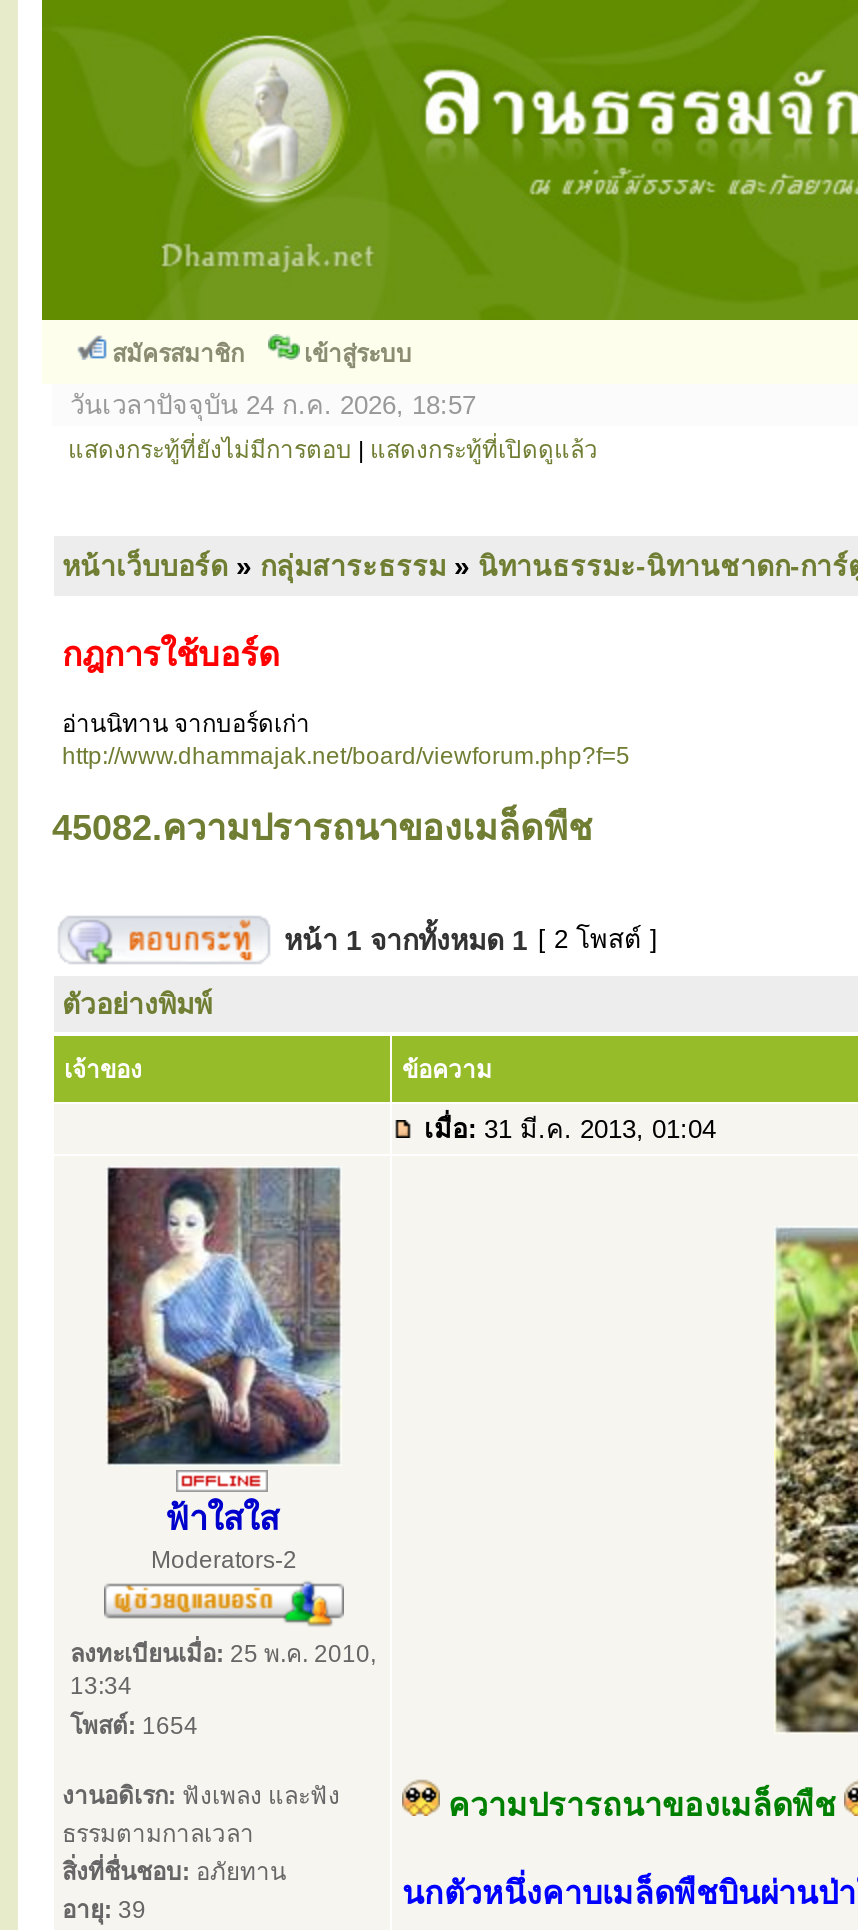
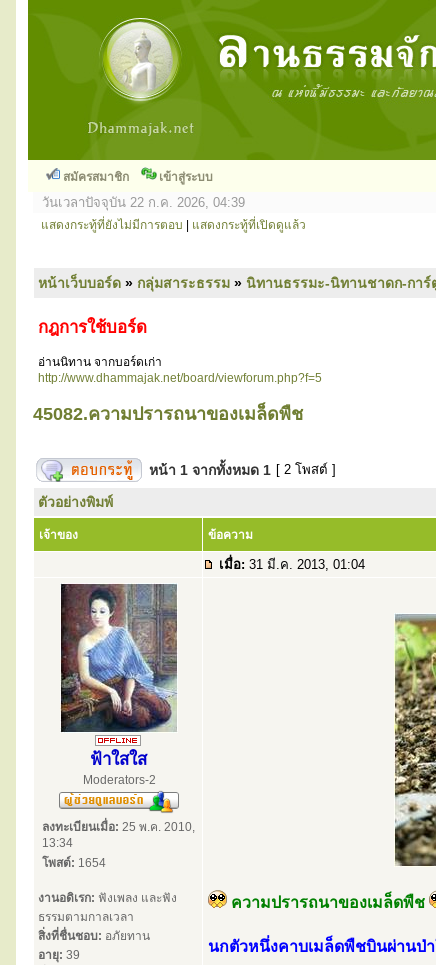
[70,390,492,420] วันเวลาปัจจุบัน 24 ก.ค. 2026, 18:57 -> [42,195,253,210] วันเวลาปัจจุบัน 22 ก.ค. 2026, 04:39

